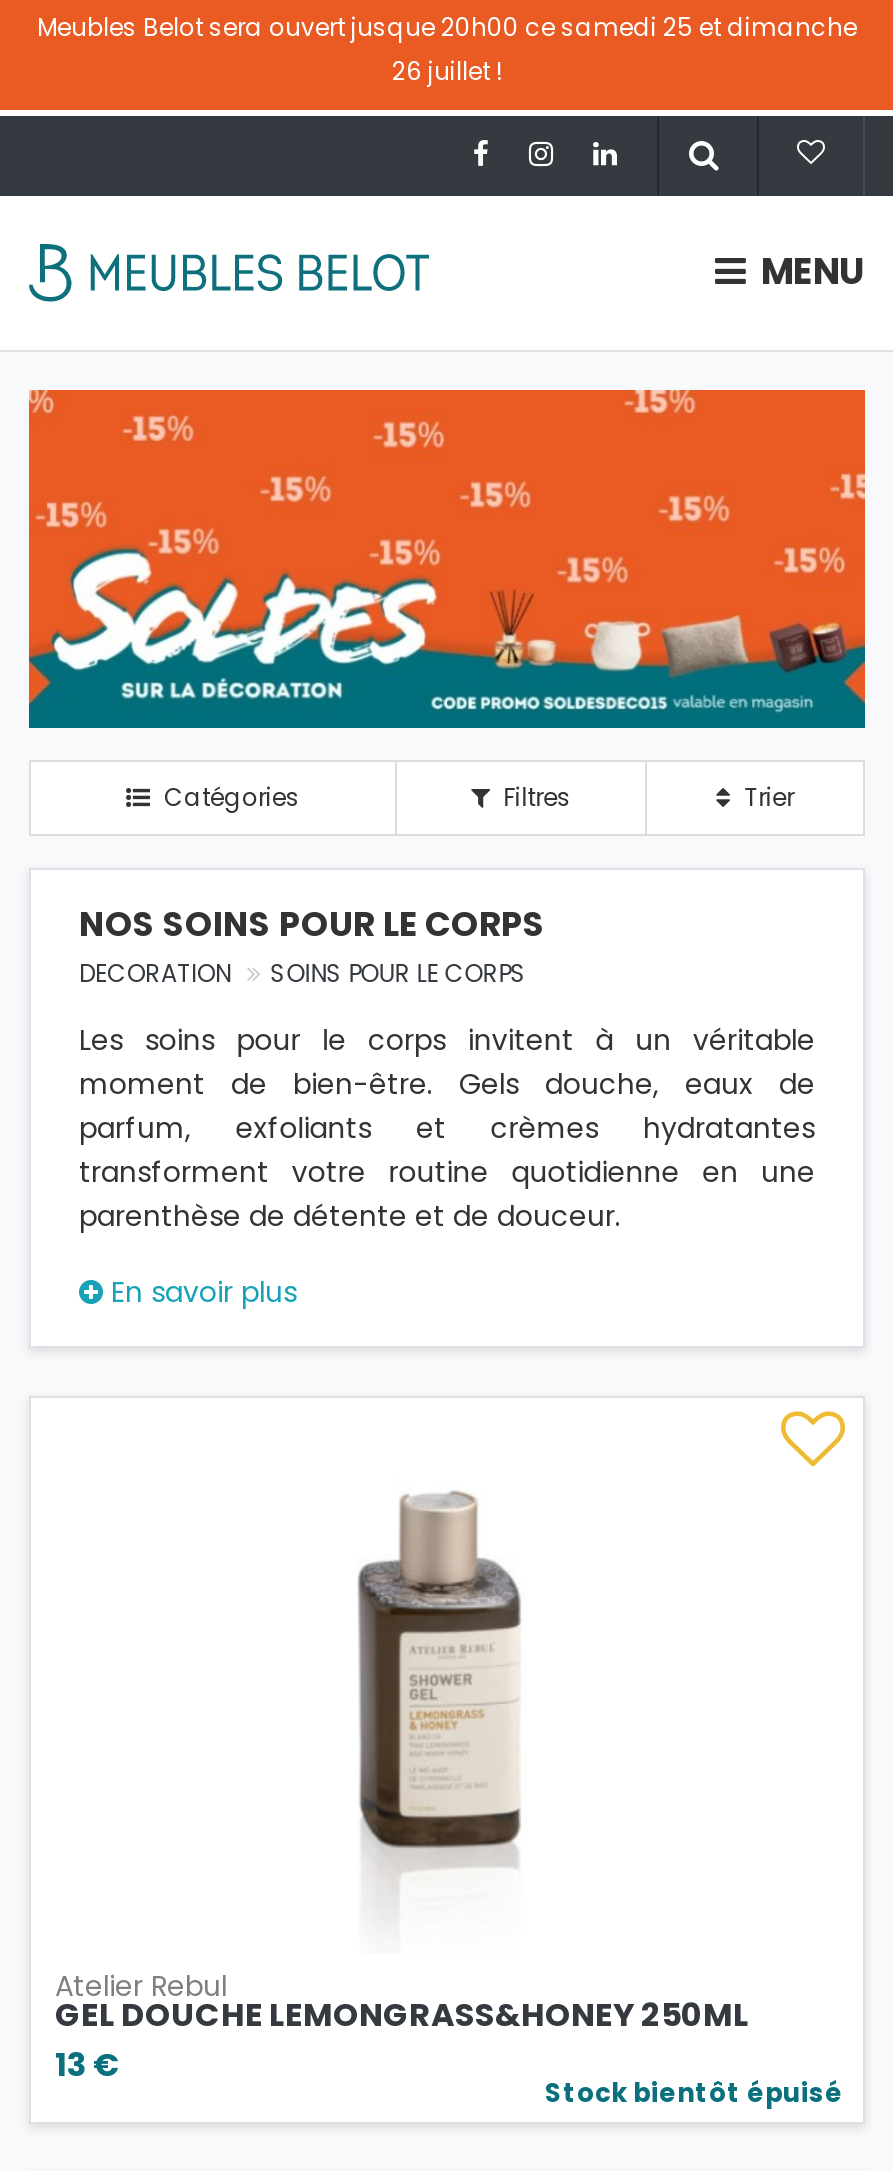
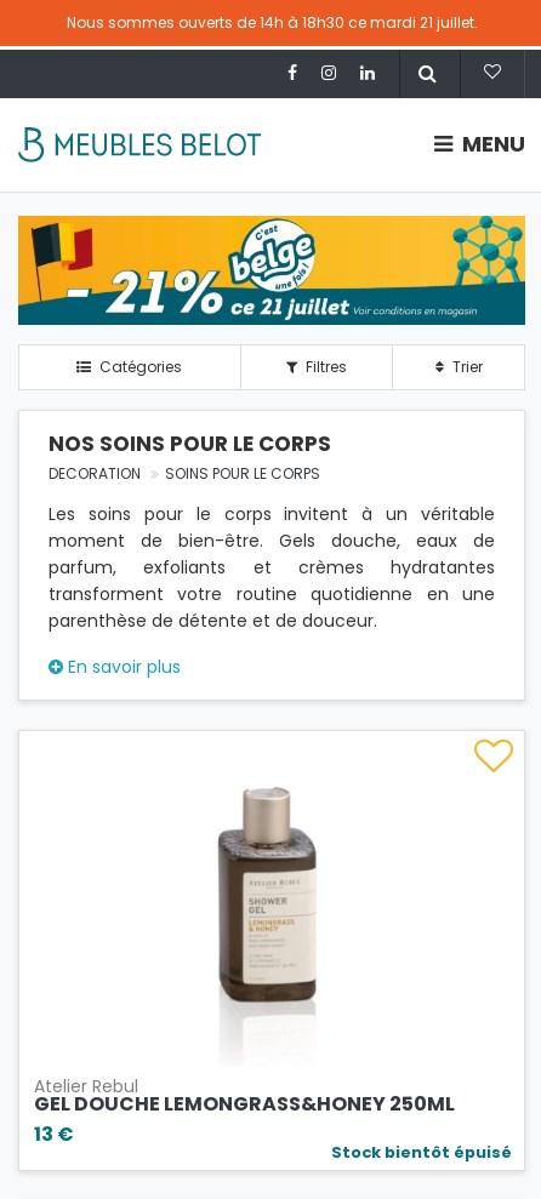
[37,10,857,88] Meubles Belot sera ouvert jusque 20h00 ce samedi 25 et dimanche | 26 juillet ! -> [66,12,477,33] Nous sommes ouverts de 14h à 18h30 ce mardi 21 juillet.
[27,388,867,722] [image] -> [18,215,526,321] [image]

